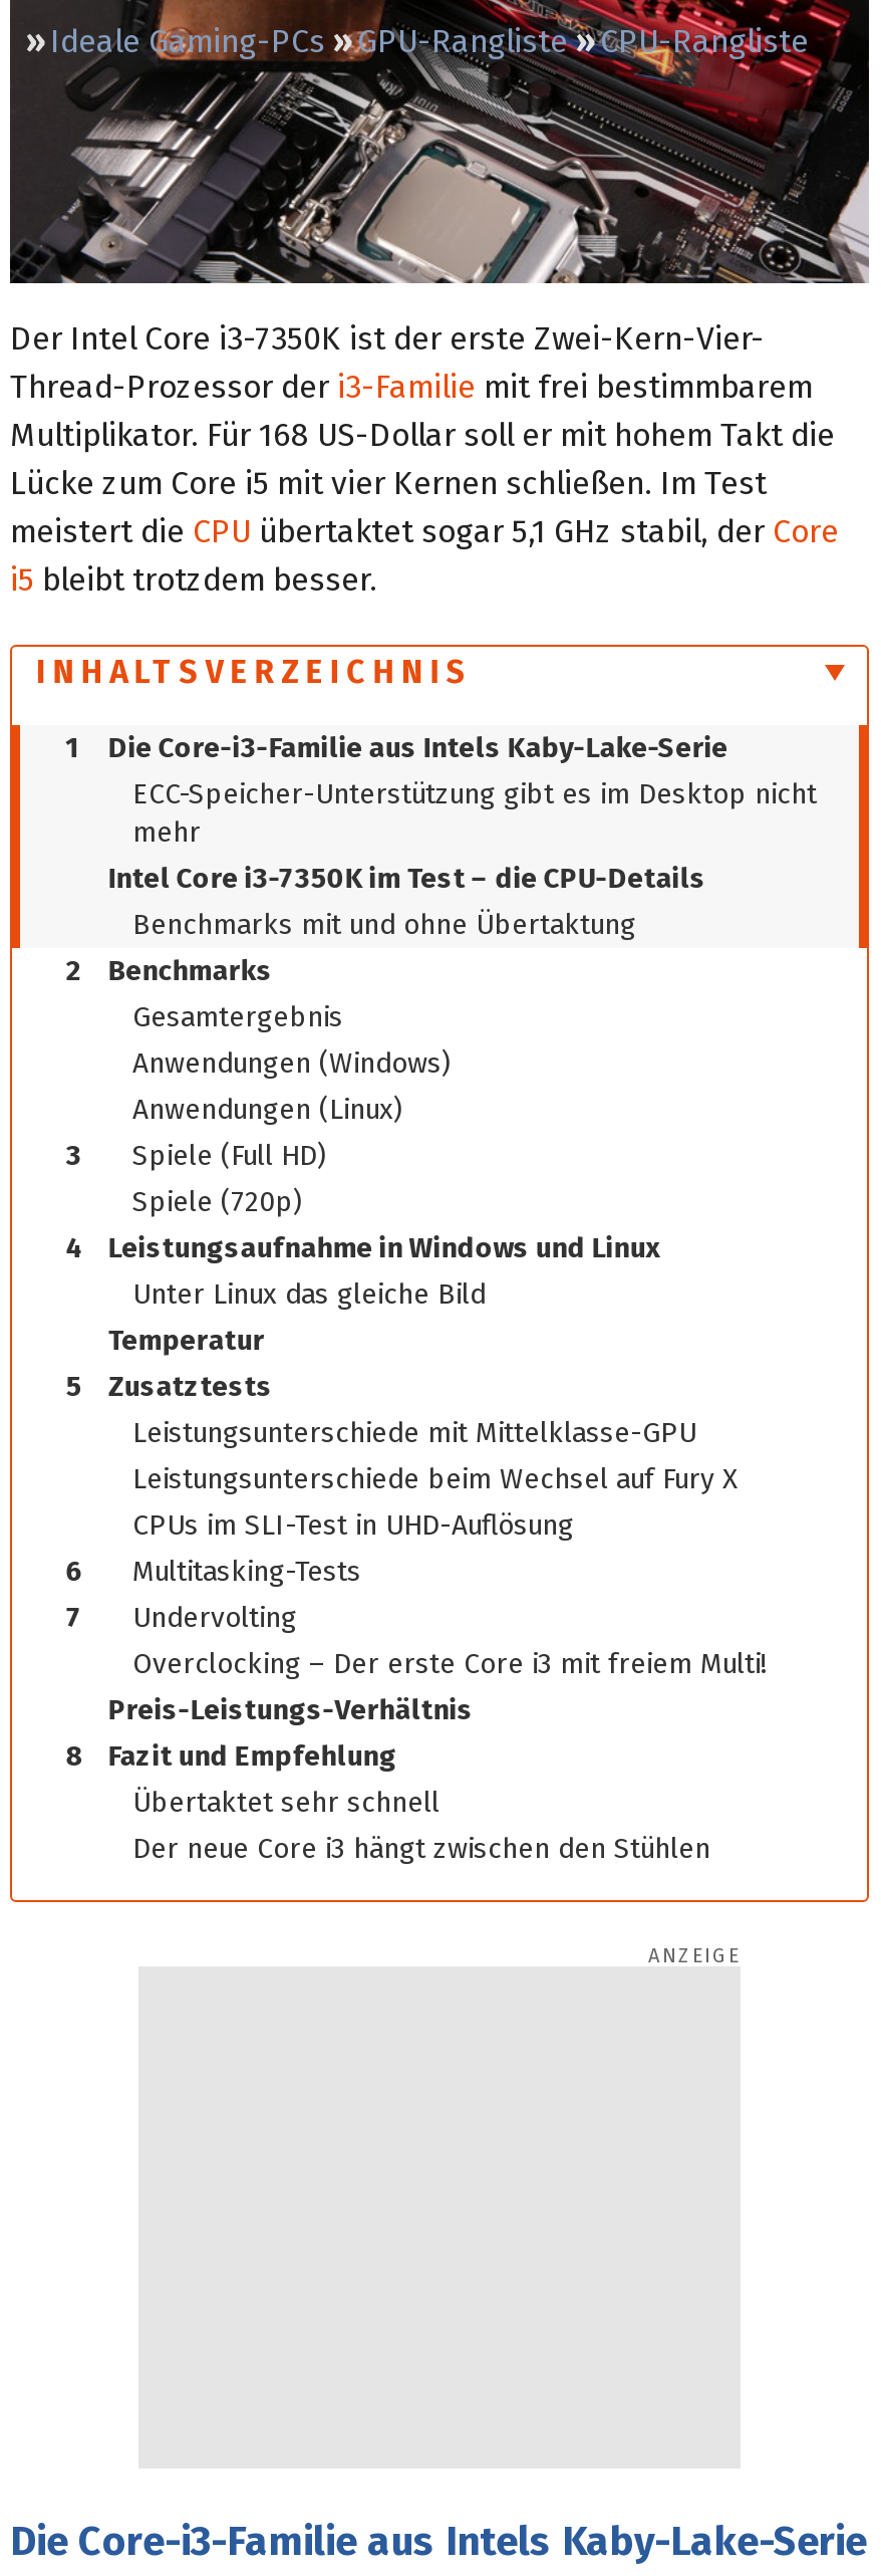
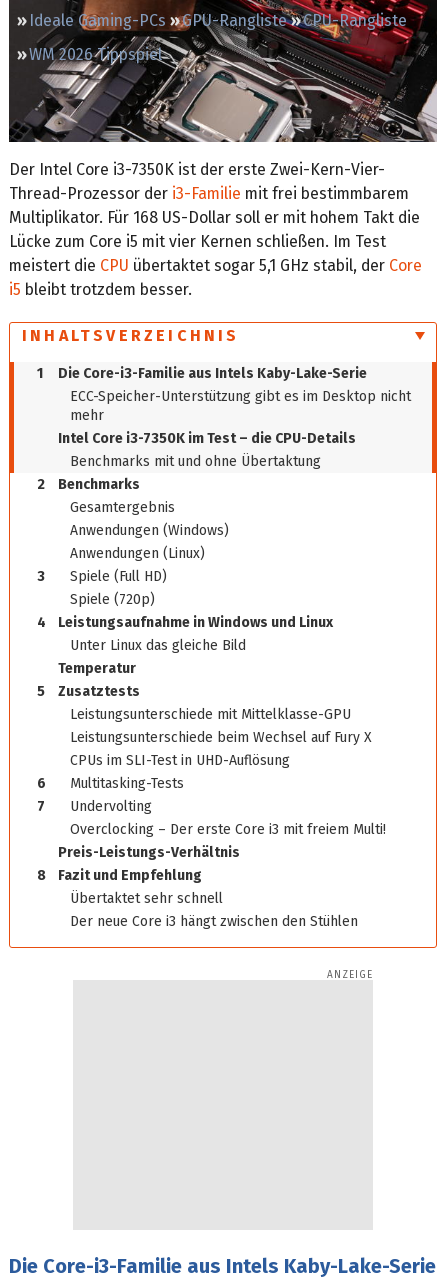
none -> [29,45,162,64] WM 2026 Tippspiel

